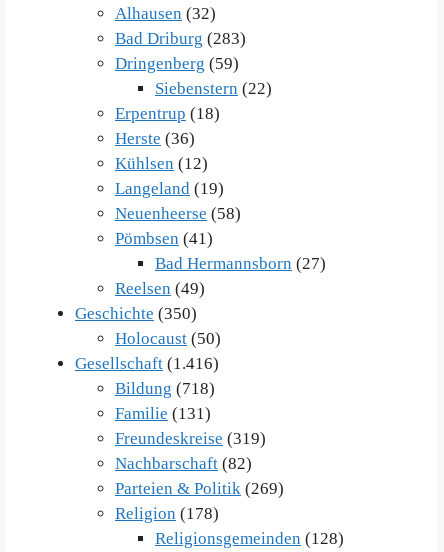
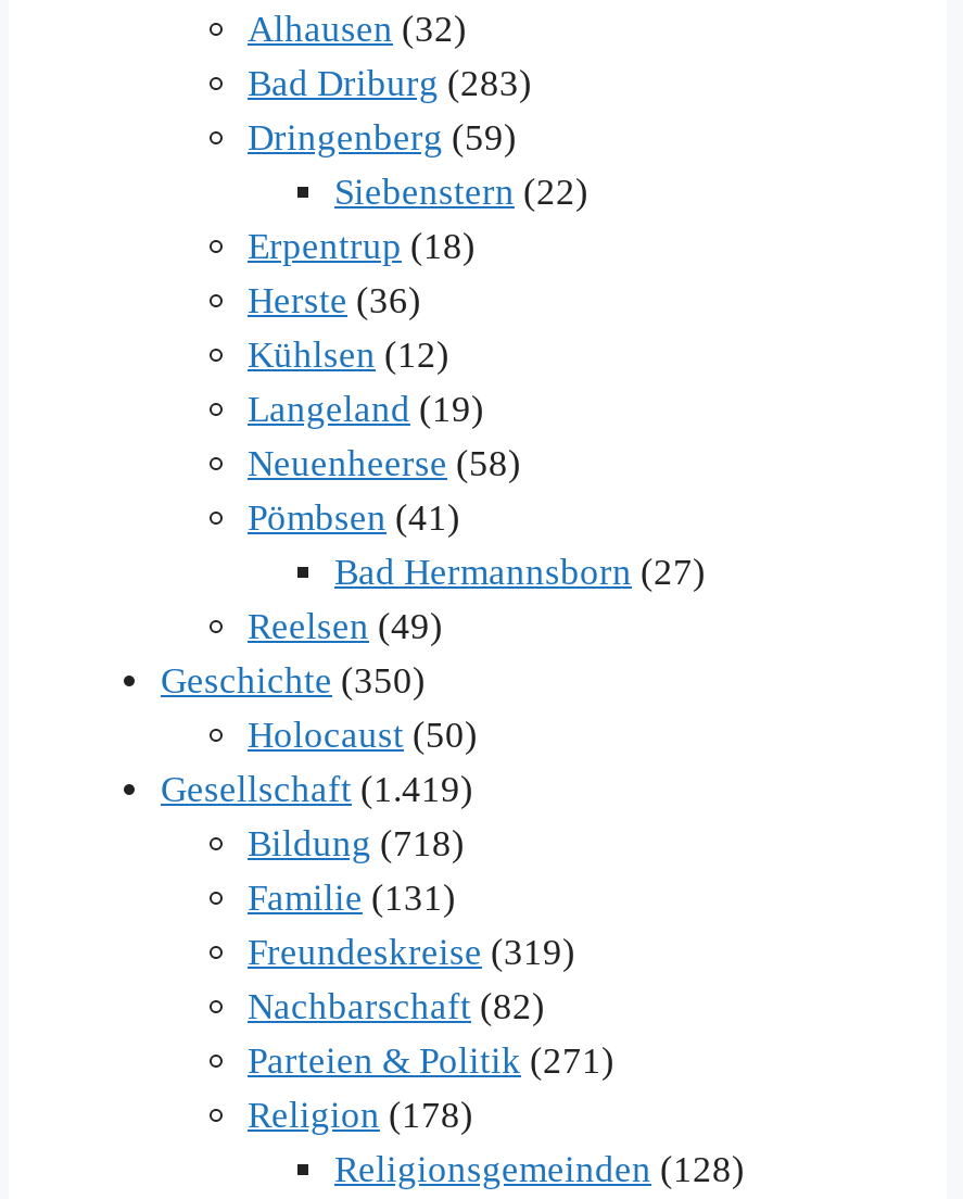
[75,354,219,373] Gesellschaft (1.416) -> [161,769,473,811] Gesellschaft (1.419)
[115,479,284,498] Parteien & Politik (269) -> [248,1041,614,1082] Parteien & Politik (271)

